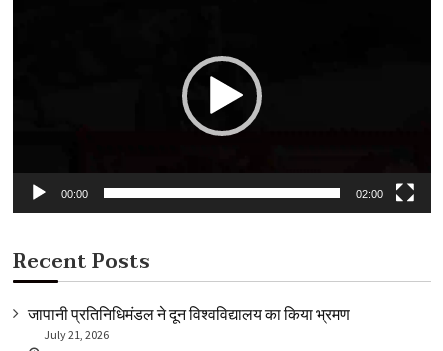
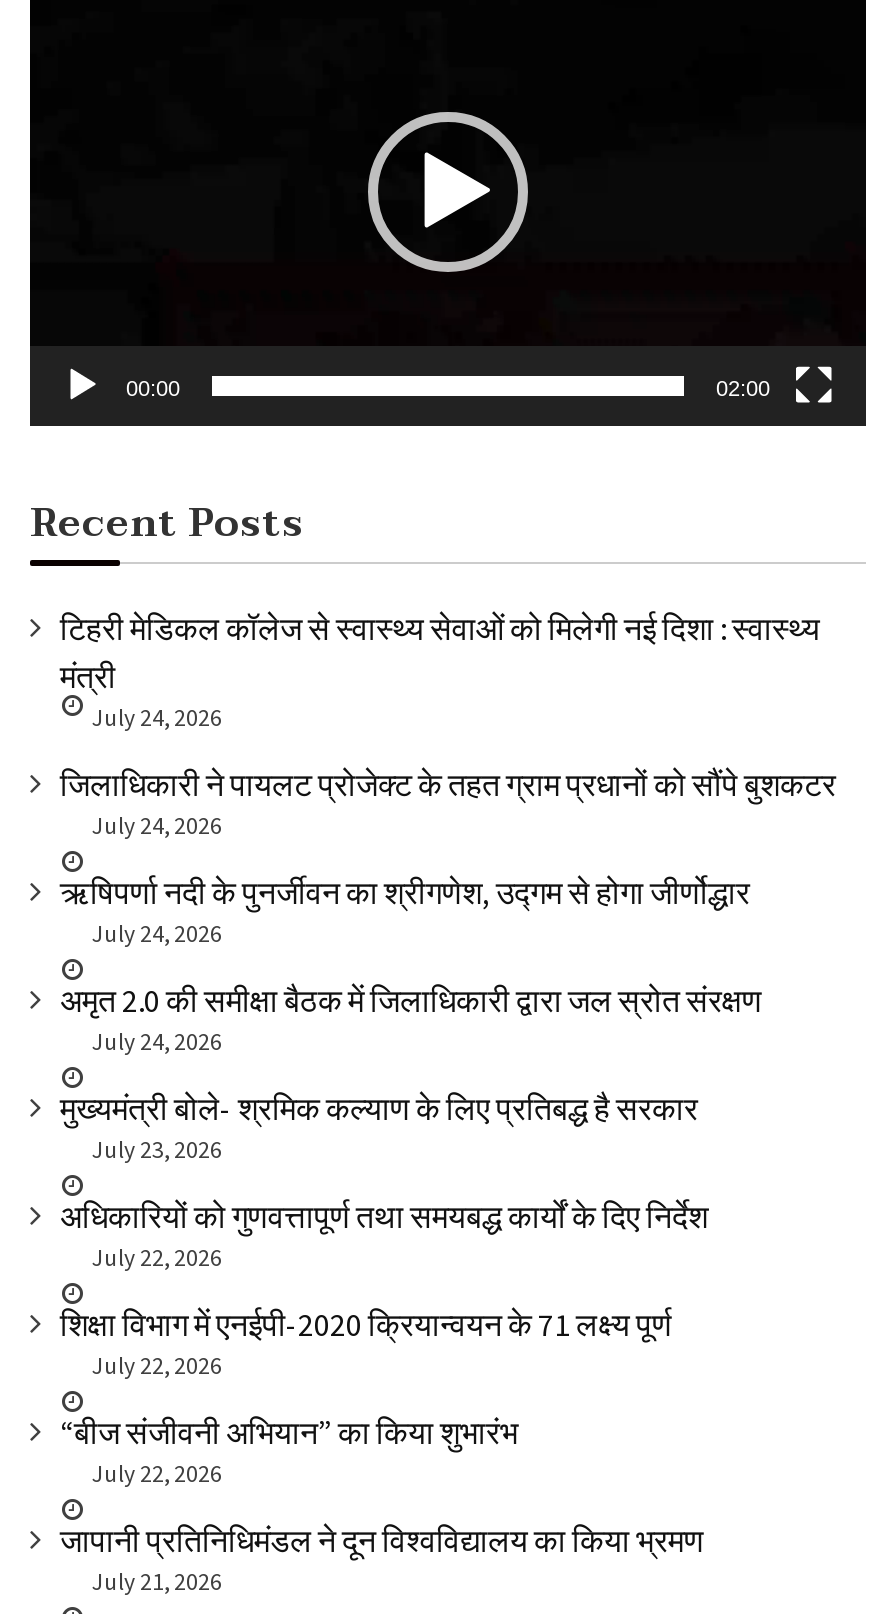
none -> [60,608,836,1488] टिहरी मेडिकल कॉलेज से स्वास्थ्य सेवाओं को मिलेगी नई दिशा : स्वास्थ्य | मंत्री | July 24, 2026 | जिलाधिकारी ने पायलट प्रोजेक्ट के तहत ग्राम प्रधानों को सौंपे बुशकटर | July 24, 2026 | ऋषिपर्णा नदी के पुनर्जीवन का श्रीगणेश, उद्गम से होगा जीर्णोद्धार | July 24, 2026 | अमृत 2.0 की समीक्षा बैठक में जिलाधिकारी द्वारा जल स्रोत संरक्षण | July 24, 2026 | मुख्यमंत्री बोले- श्रमिक कल्याण के लिए प्रतिबद्ध है सरकार | July 23, 2026 | अधिकारियों को गुणवत्तापूर्ण तथा समयबद्ध कार्यों के दिए निर्देश | July 22, 2026 | शिक्षा विभाग में एनईपी-2020 क्रियान्वयन के 71 लक्ष्य पूर्ण | July 22, 2026 | “बीज संजीवनी अभियान” का किया शुभारंभ | July 22, 2026

